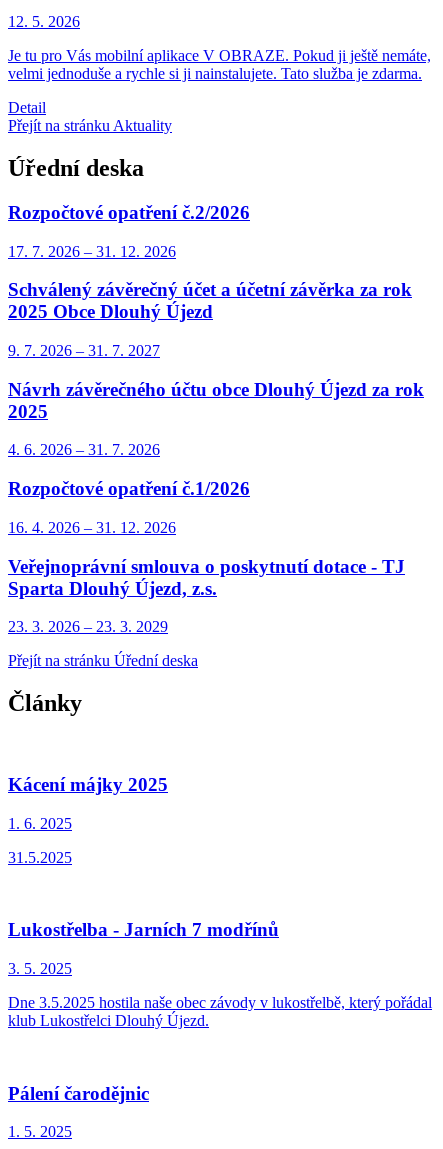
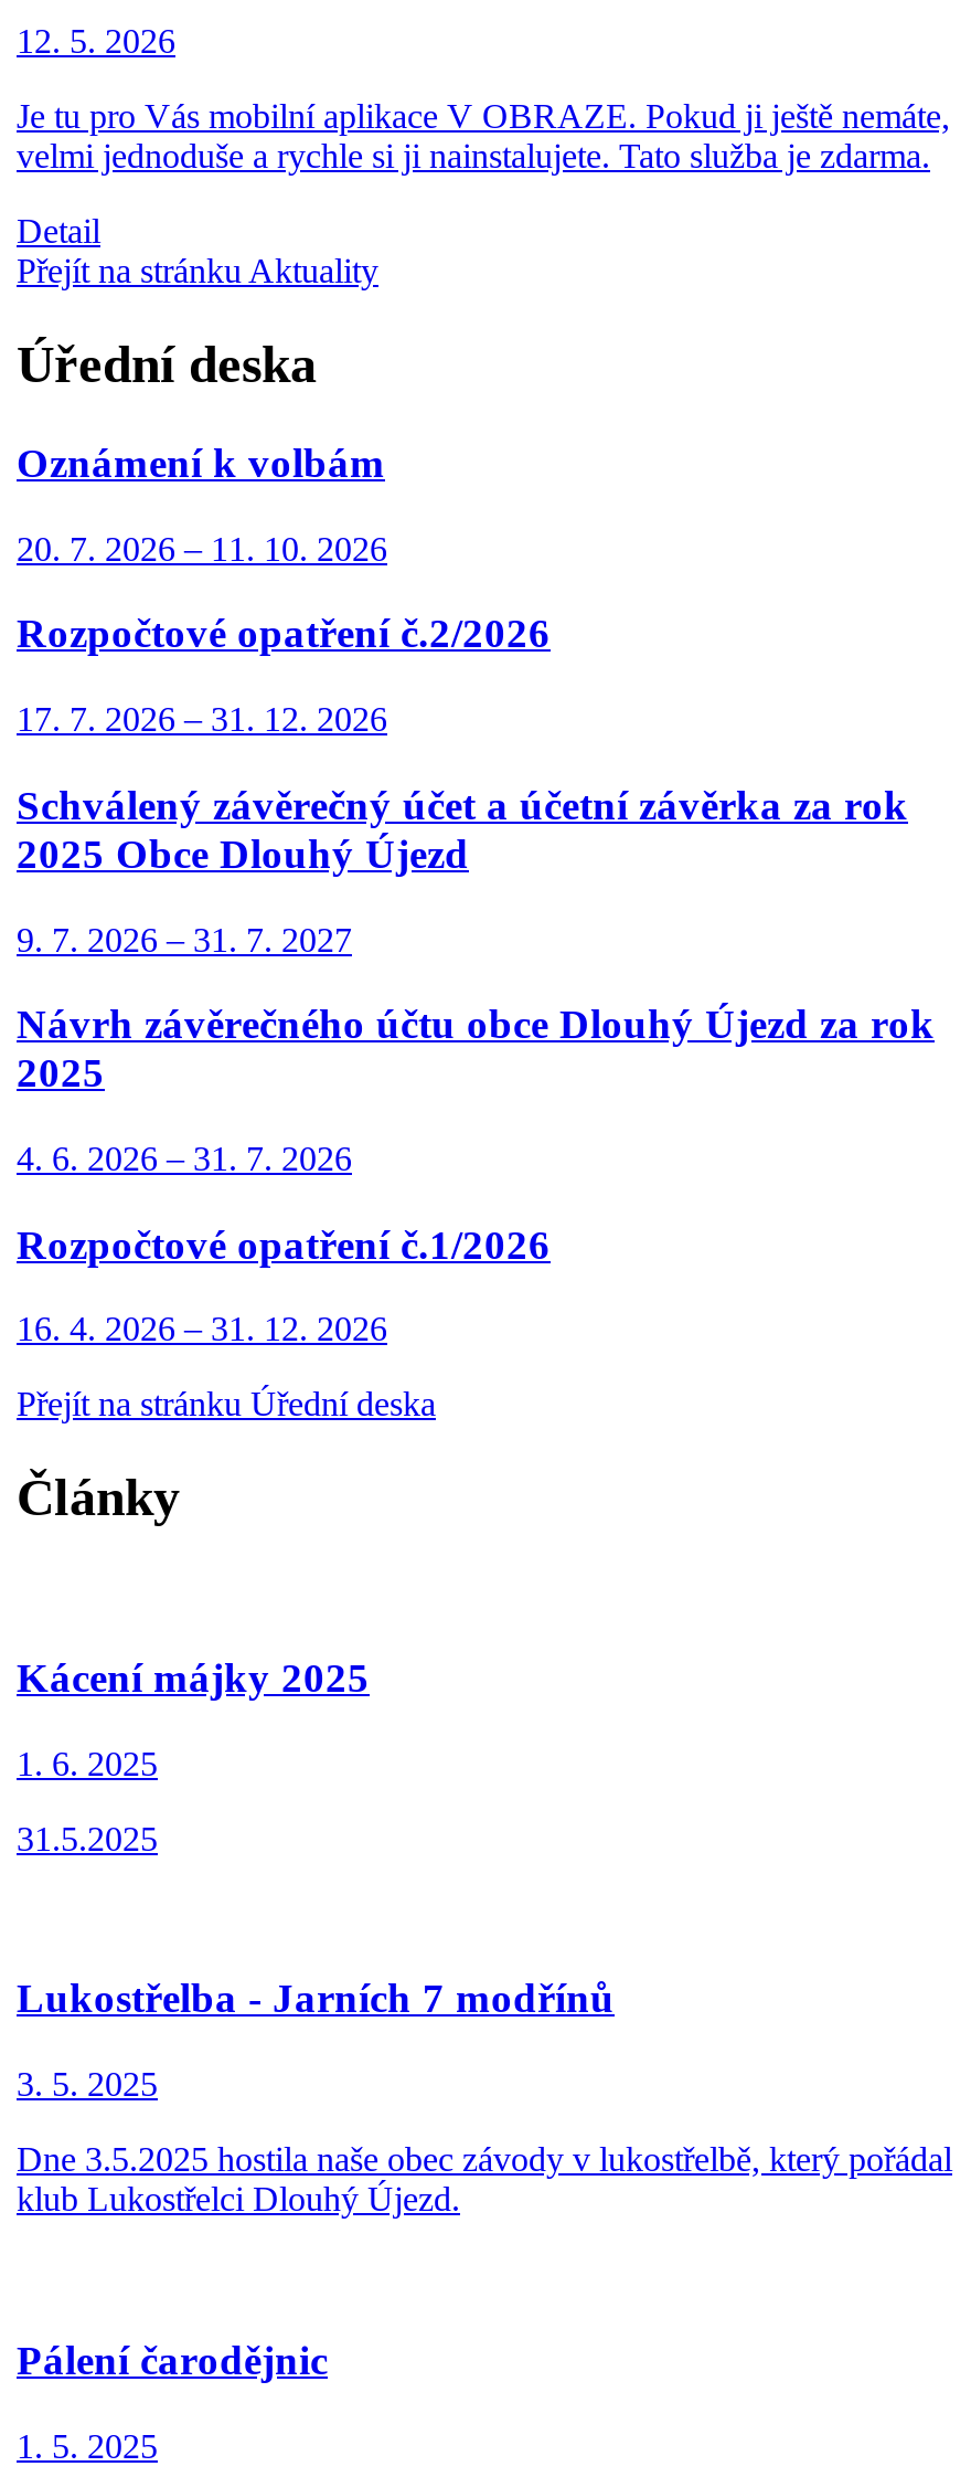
none -> [17,439,387,567] Oznámení k volbám | 20. 7. 2026 – 11. 10. 2026
moved [8,202,424,536] -> [17,610,935,1348]: Rozpočtové opatření č.2/2026 | 17. 7. 2026 – 31. 12. 2026 | Schválený závěrečný účet a účetní závěrka za rok | ... | Rozpočtové opatření č.1/2026 | 16. 4. 2026 – 31. 12. 2026
[8,555,405,635] Veřejnoprávní smlouva o poskytnutí dotace - TJ | Sparta Dlouhý Újezd, z.s. | 23. 3. 2026 – 23. 3. 2029 -> none

